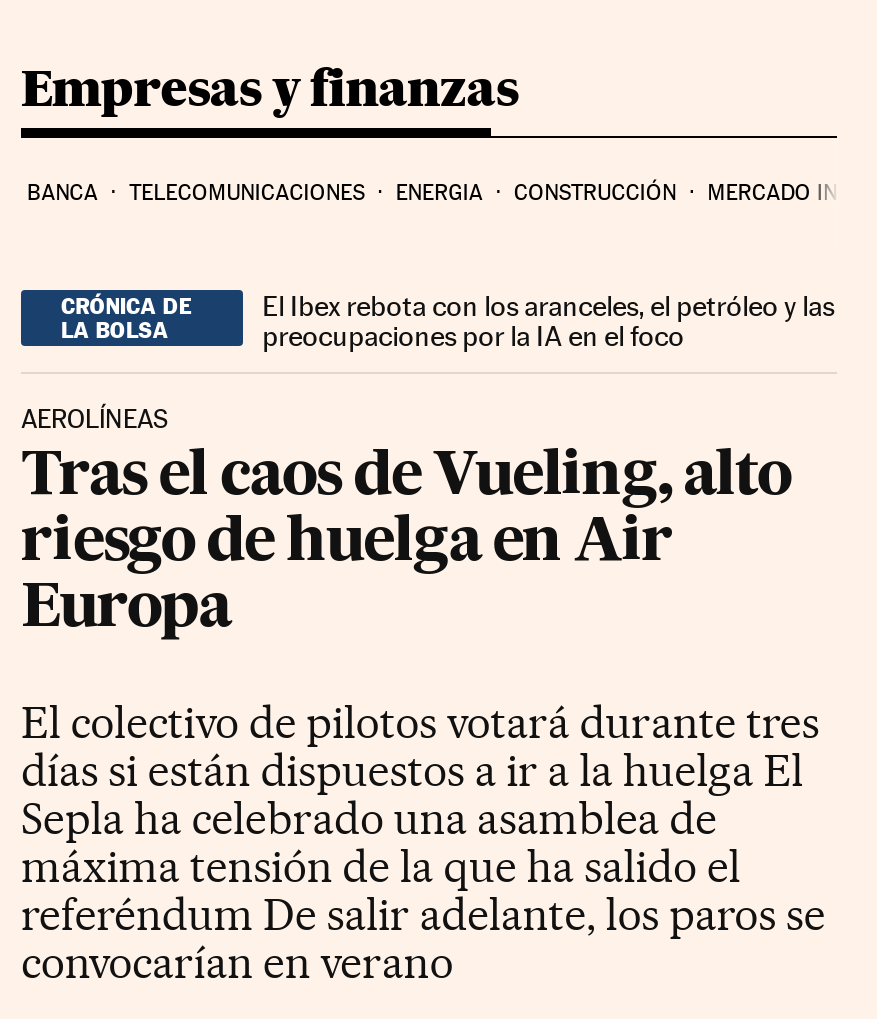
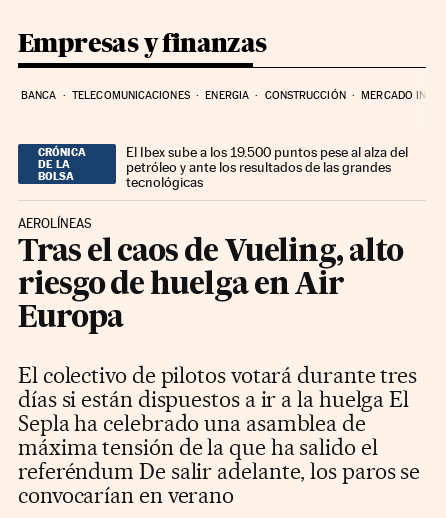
[262,289,834,351] El Ibex rebota con los aranceles, el petróleo y las | preocupaciones por la IA en el foco -> [126,144,408,190] El Ibex sube a los 19.500 puntos pese al alza del | petróleo y ante los resultados de las grandes | tecnológicas

